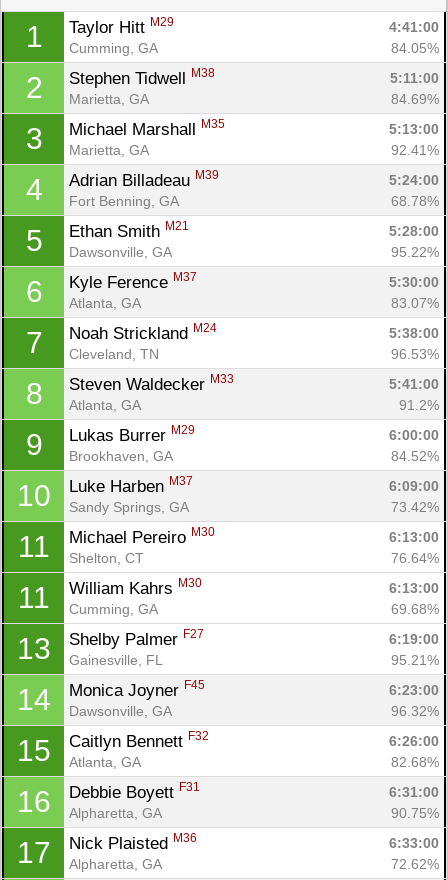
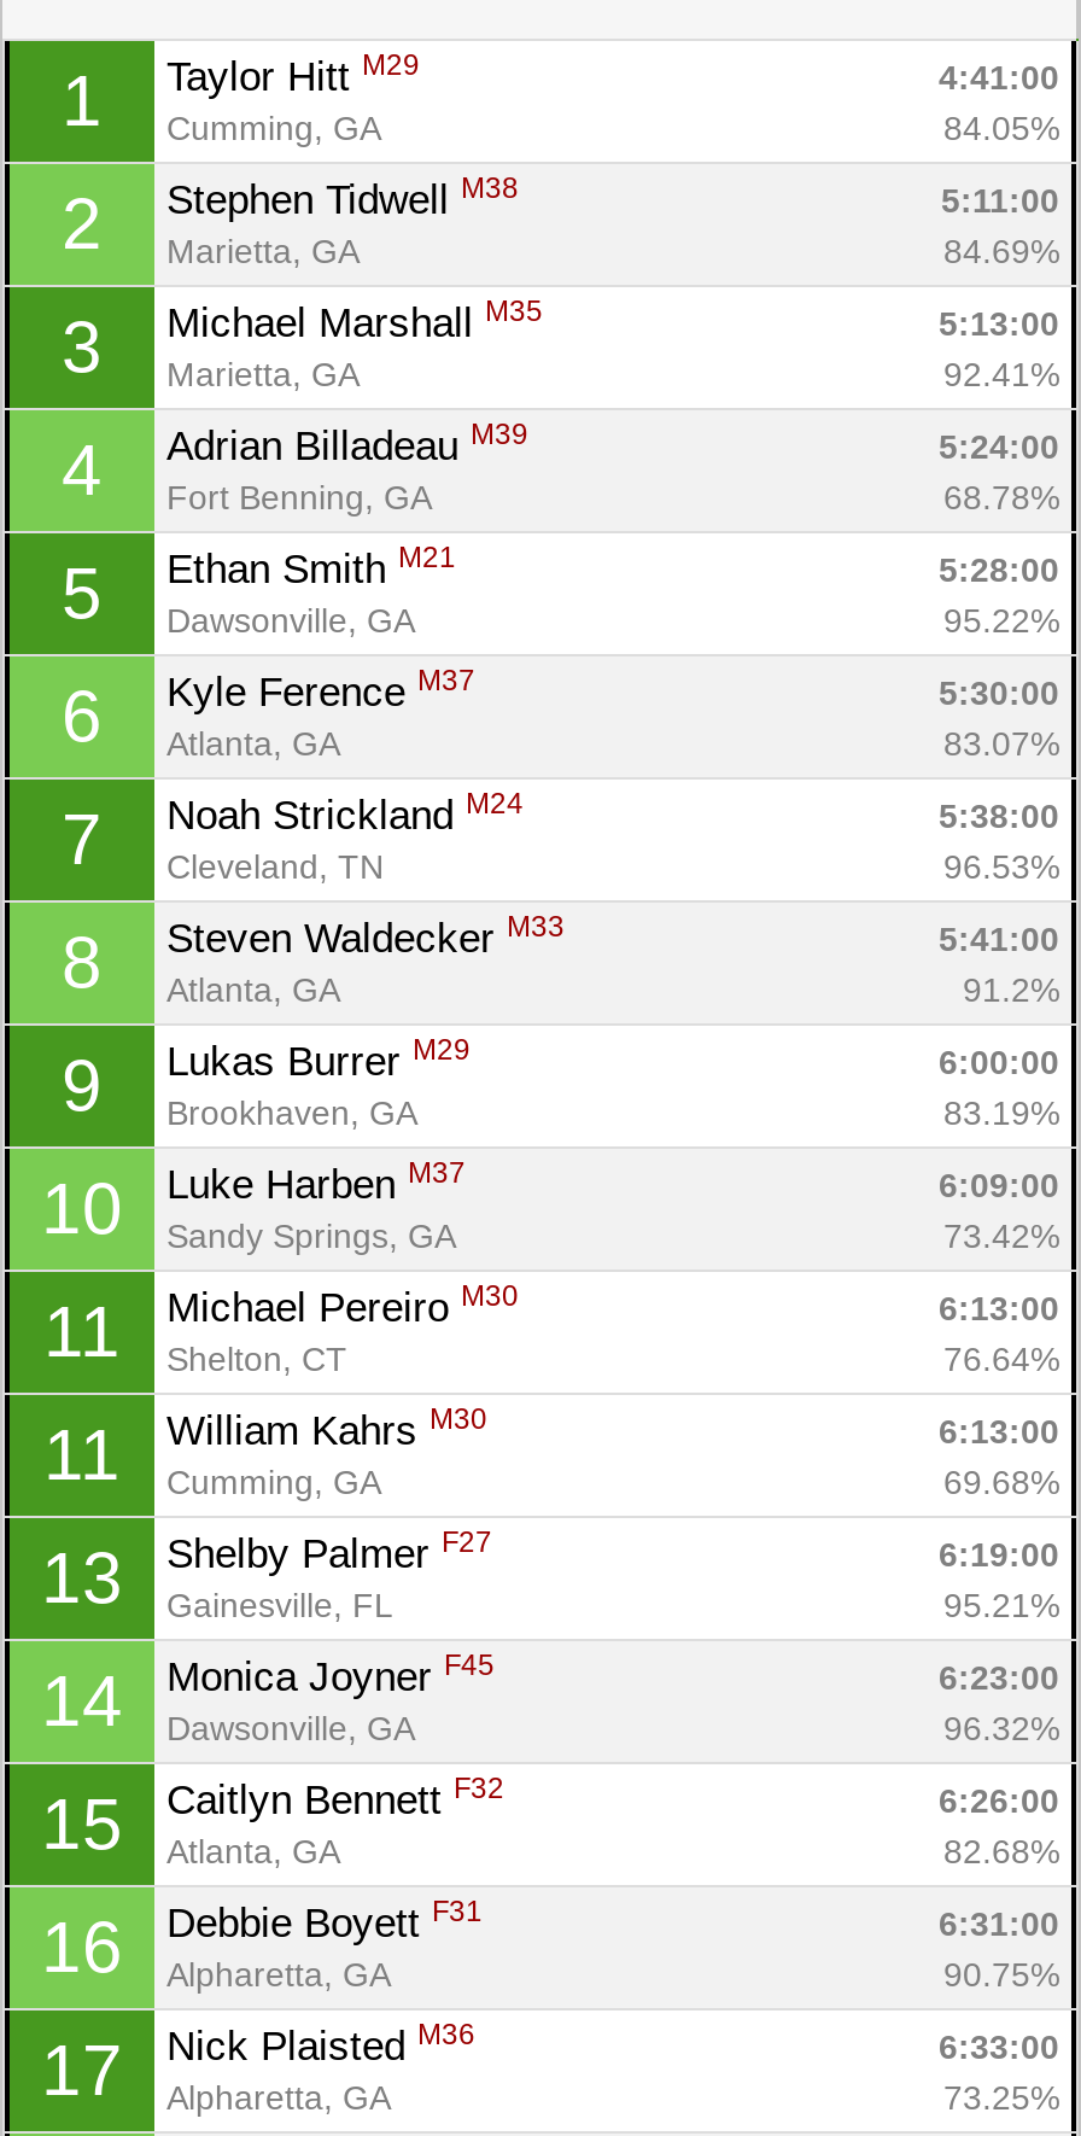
[391,448,439,464] 84.52% -> [943,1093,1059,1132] 83.19%
[391,856,439,872] 72.62% -> [943,2078,1059,2116] 73.25%

